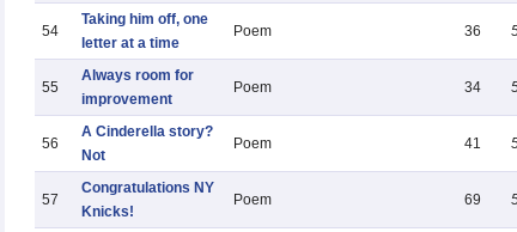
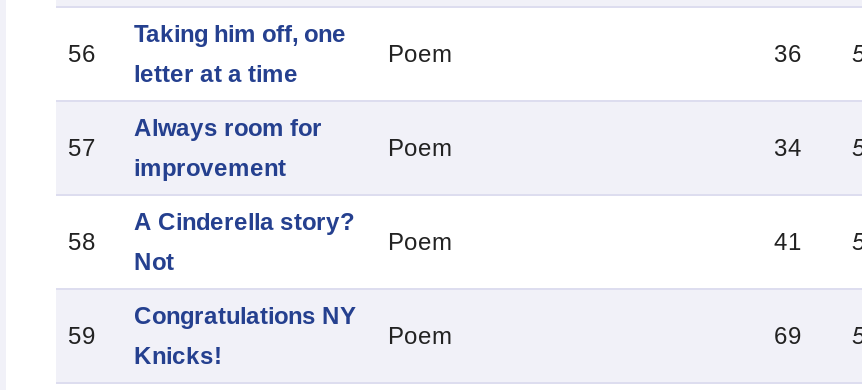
[42,23,59,39] 54 -> [68,40,96,68] 56
[42,79,59,96] 55 -> [68,134,96,162] 57
[42,135,59,152] 56 -> [68,228,96,256] 58
[42,191,59,208] 57 -> [68,322,96,350] 59

